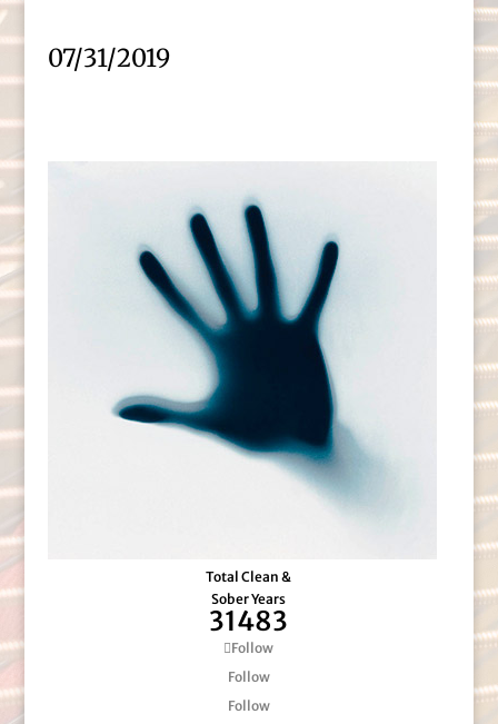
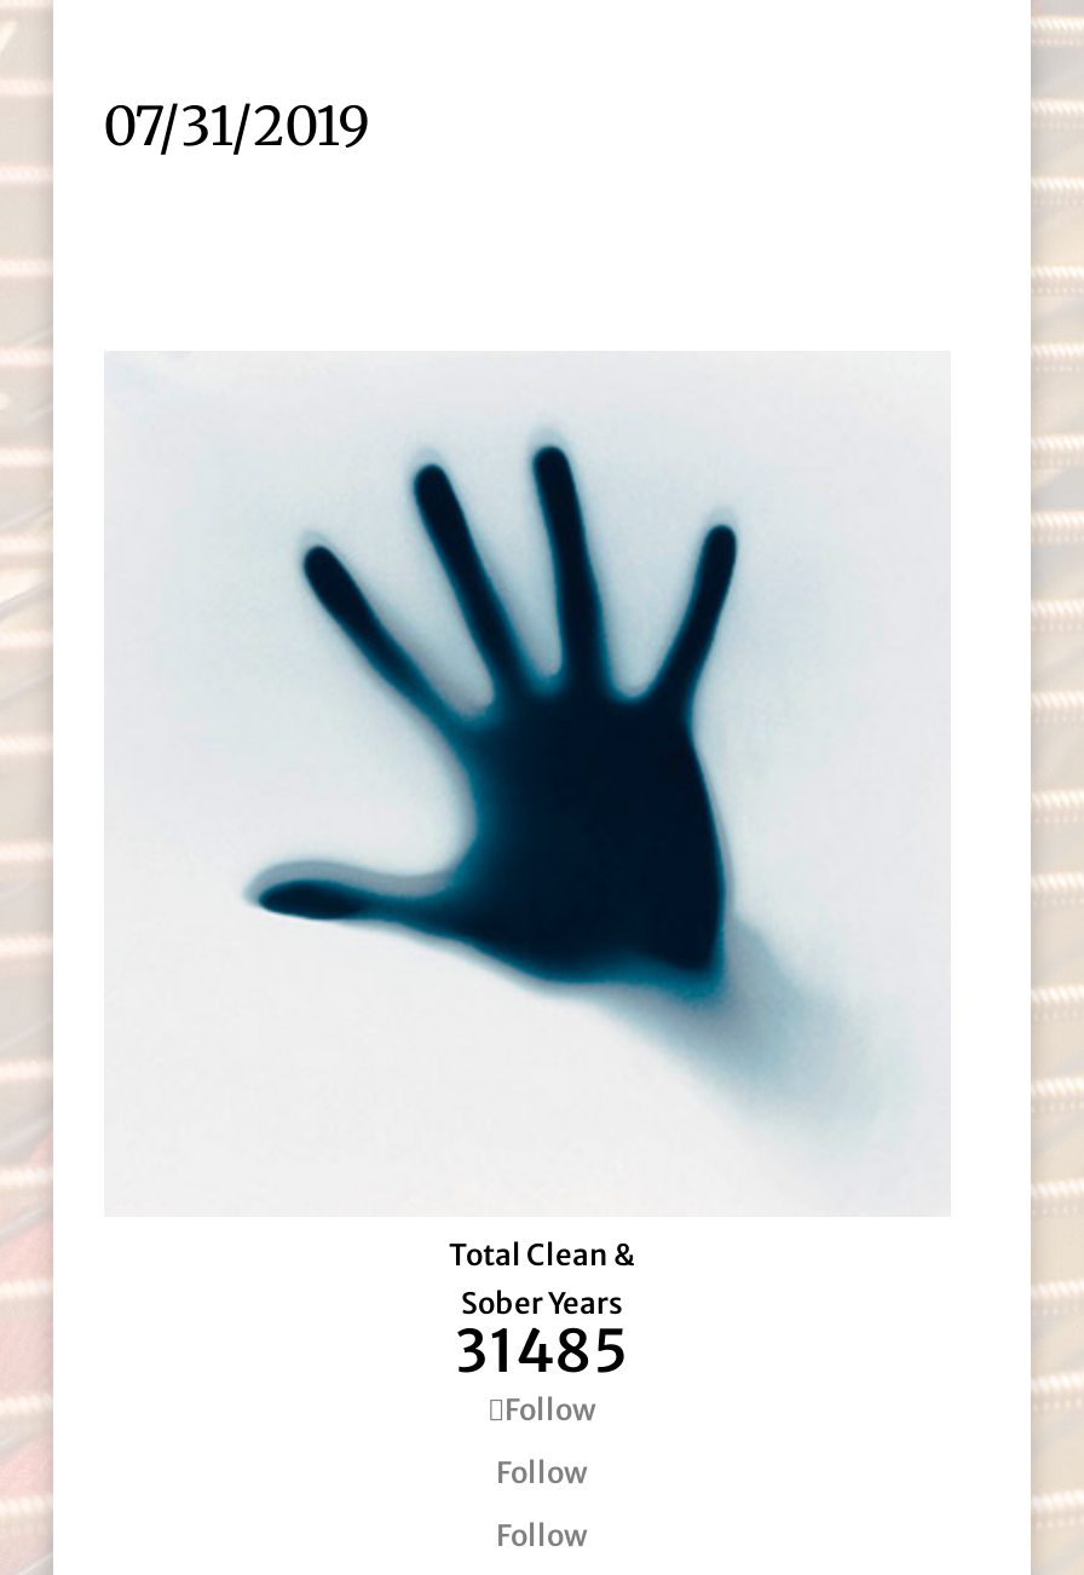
[210,604,288,638] 31483 -> [455,1314,629,1389] 31485

